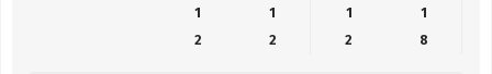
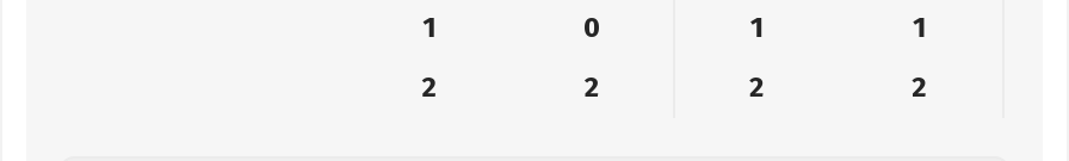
[270,5,276,21] 1 -> [583,11,602,44] 0
[419,33,428,48] 8 -> [912,70,929,104] 2

